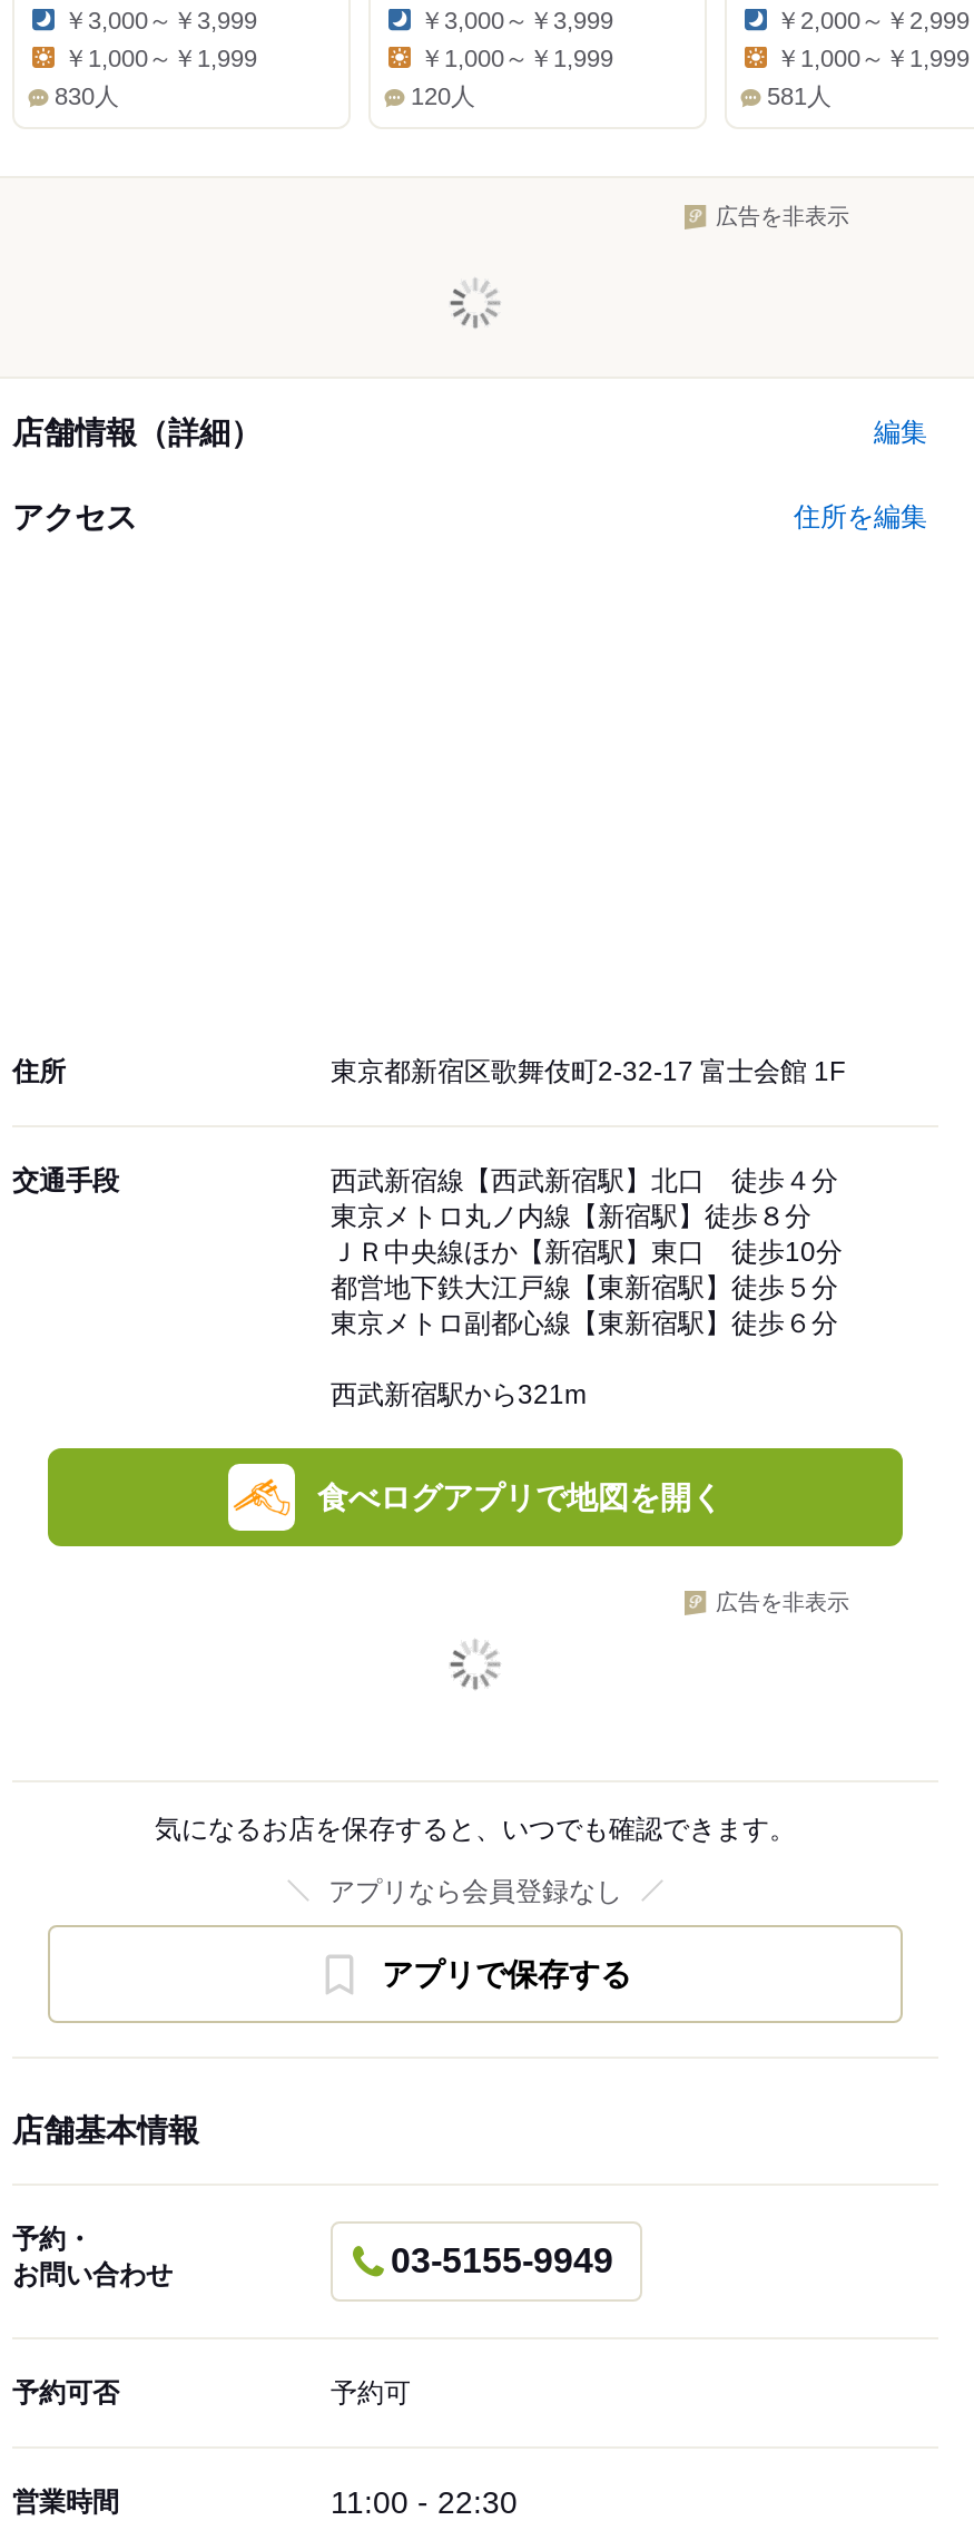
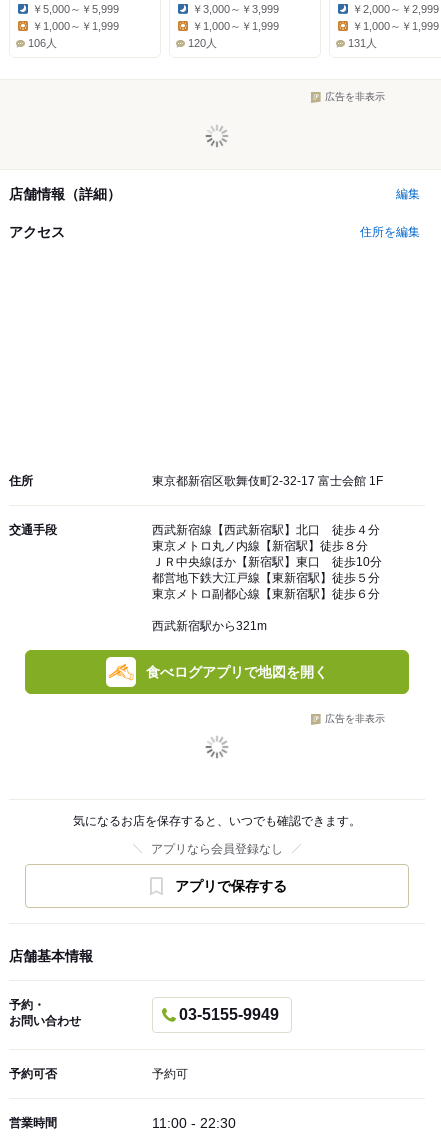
[63,7,257,34] ￥3,000～￥3,999 -> [32,3,119,15] ￥5,000～￥5,999
[55,83,119,110] 830人 -> [28,37,57,49] 106人
[767,83,832,110] 581人 -> [348,37,377,49] 131人

